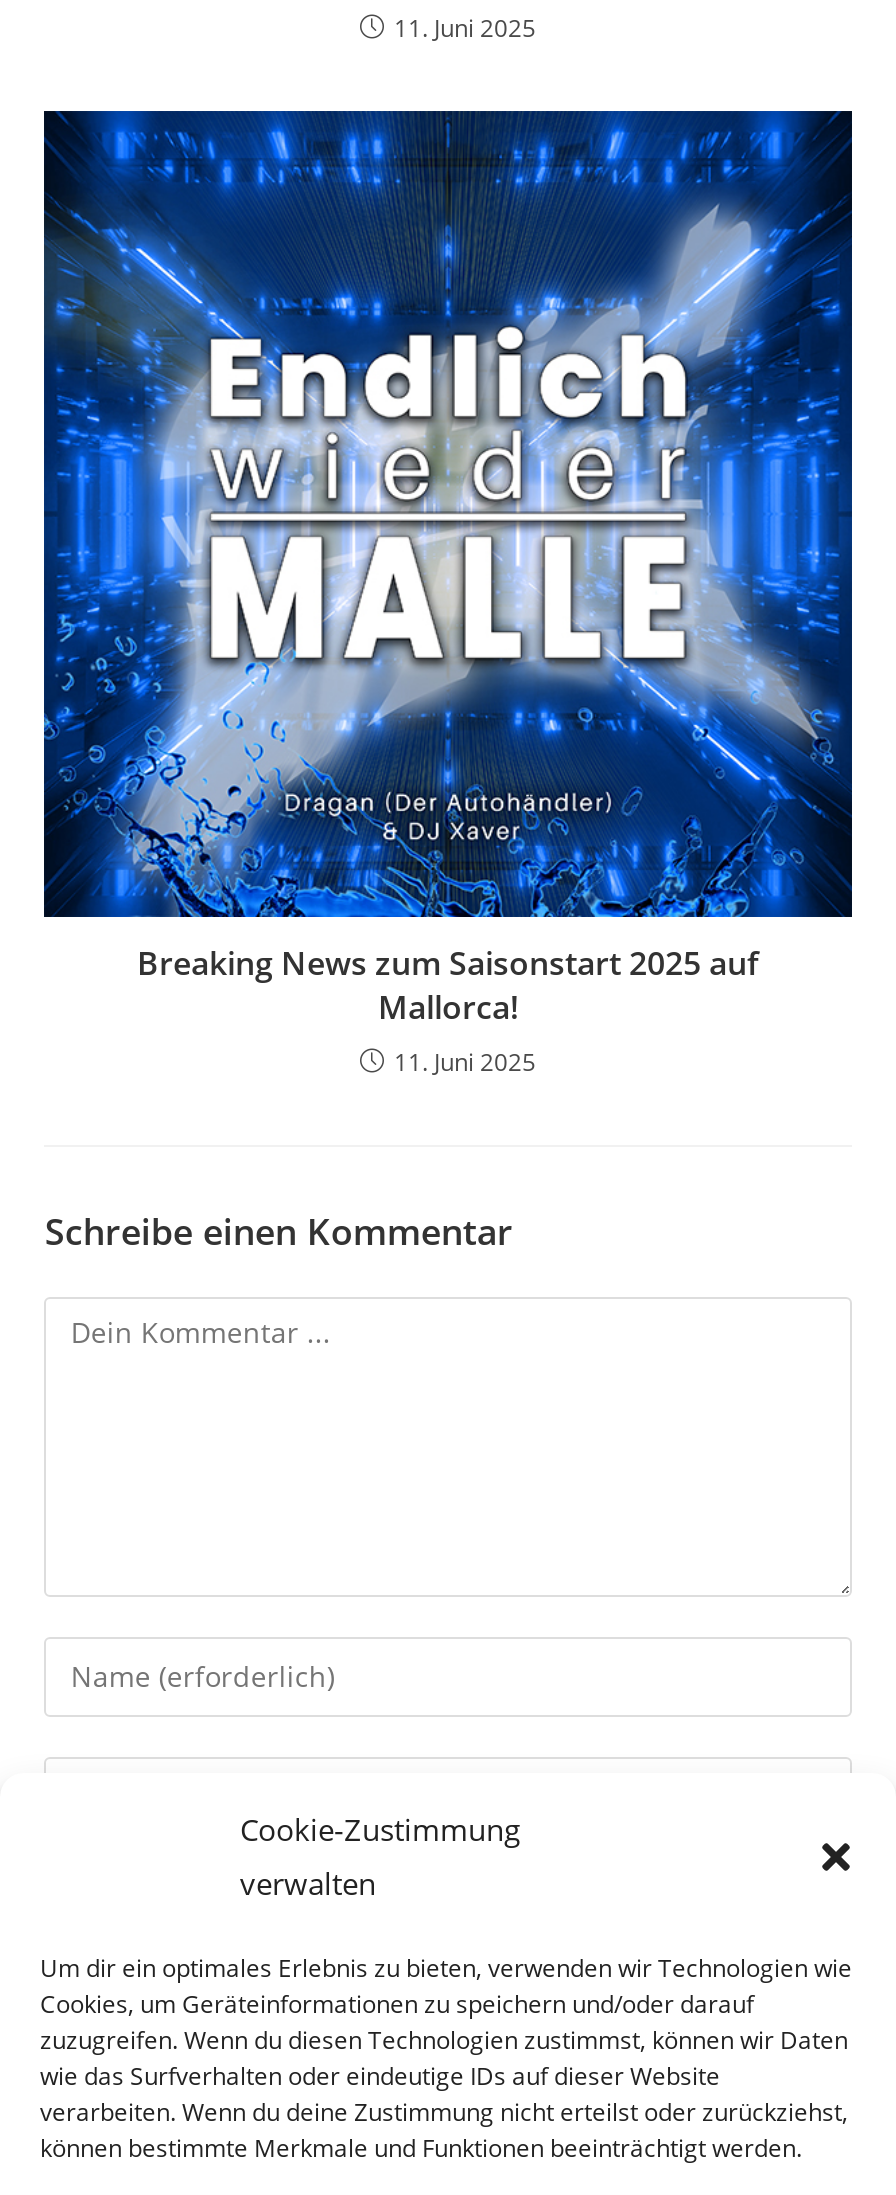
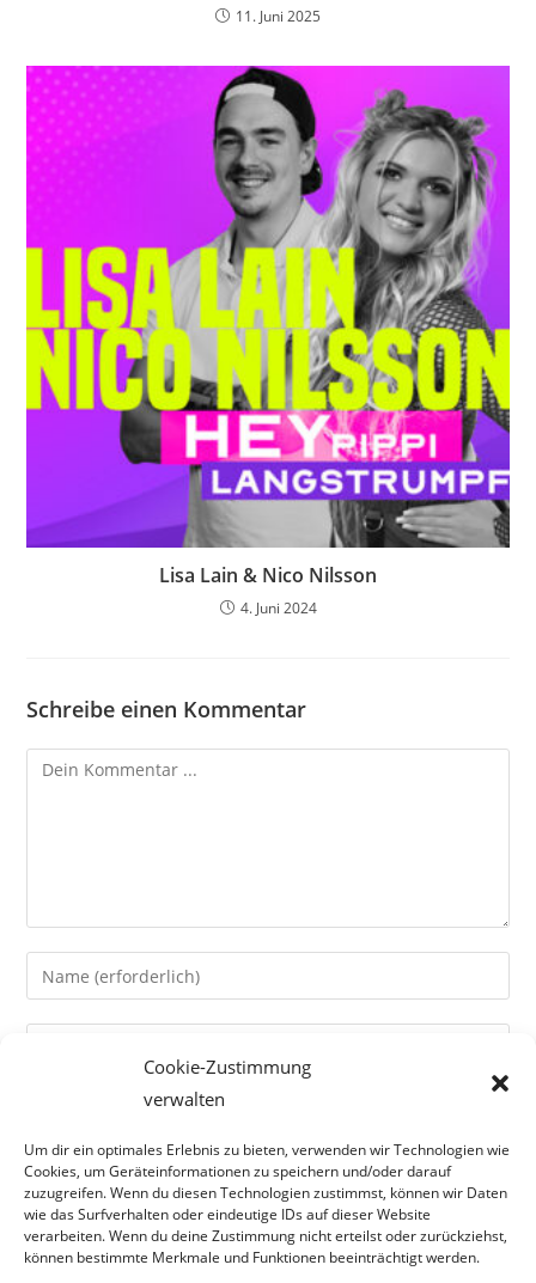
[42,108,854,1079] [image] | Breaking News zum Saisonstart 2025 auf | Mallorca! | 11. Juni 2025 -> [25,65,511,619] [image] | Lisa Lain & Nico Nilsson | 4. Juni 2024

